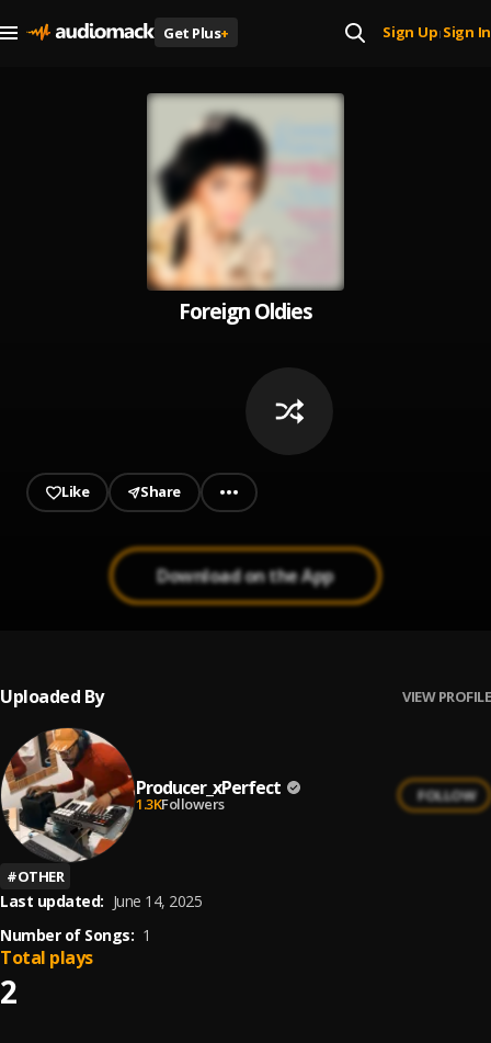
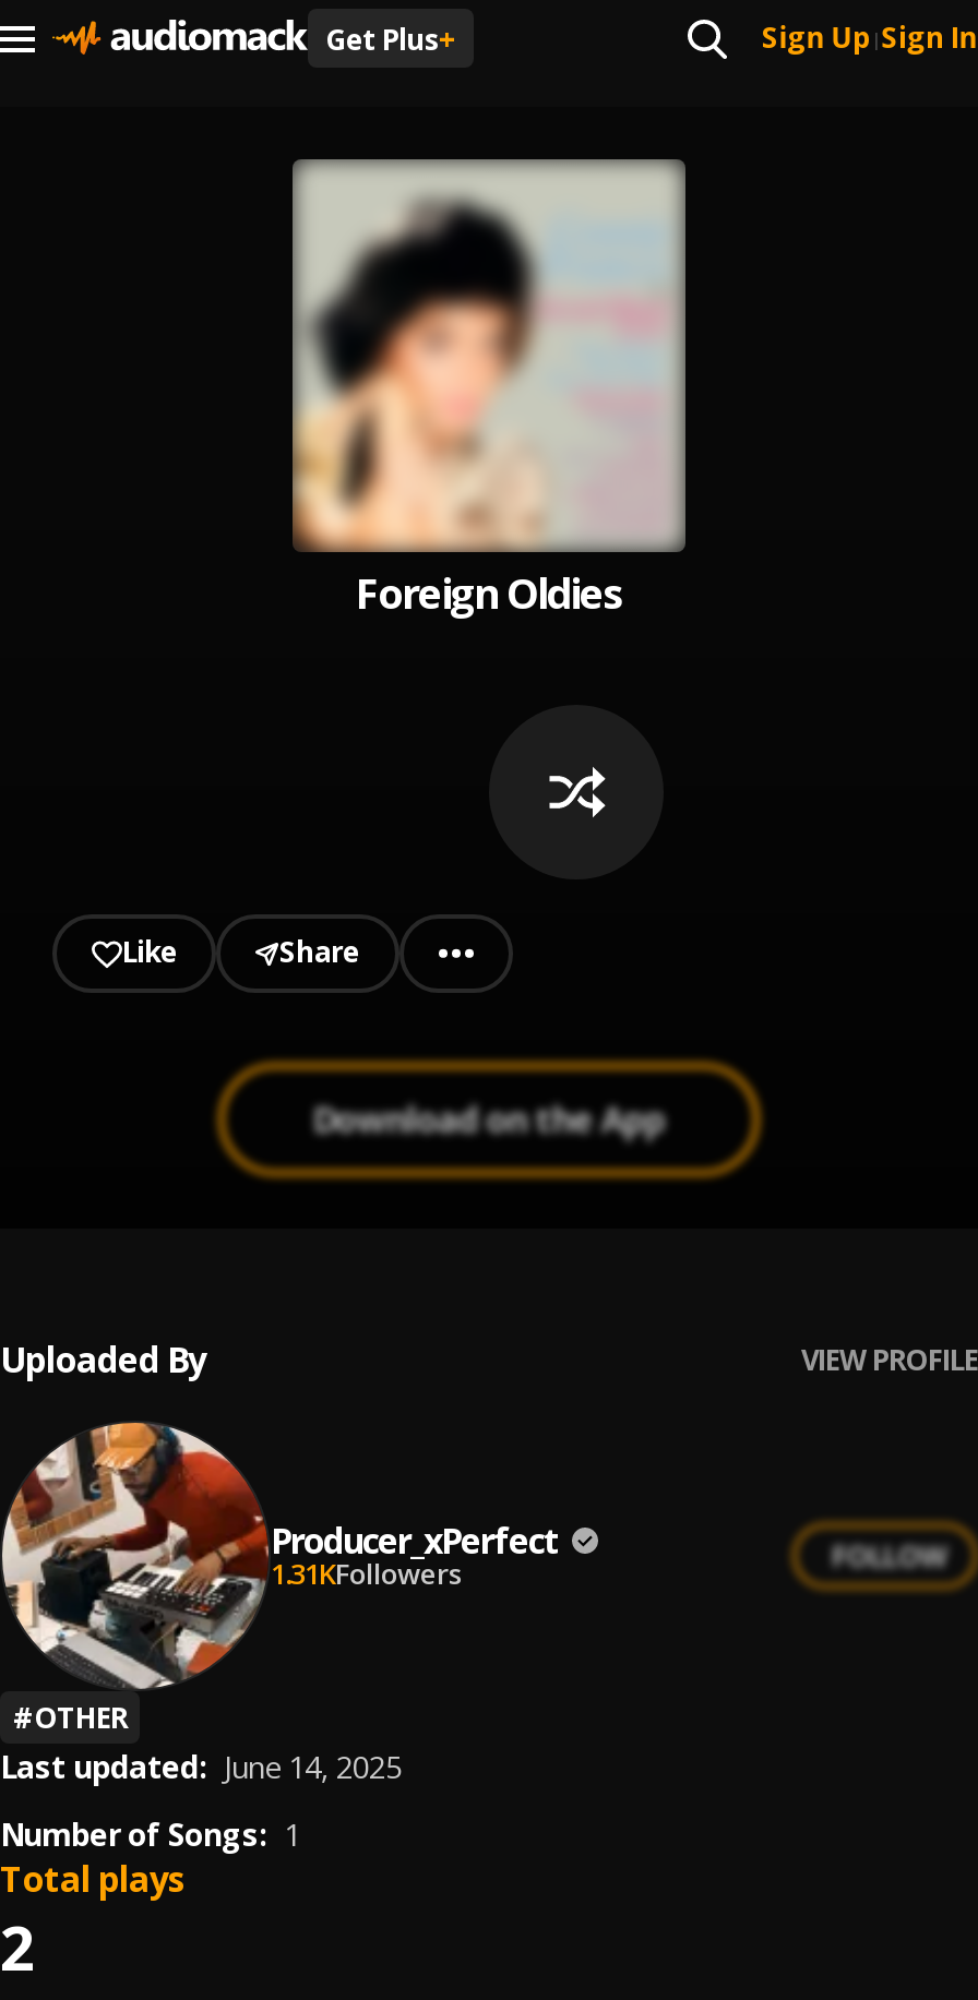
[136,793,224,813] 1.3KFollowers -> [271,1553,461,1592] 1.31KFollowers

